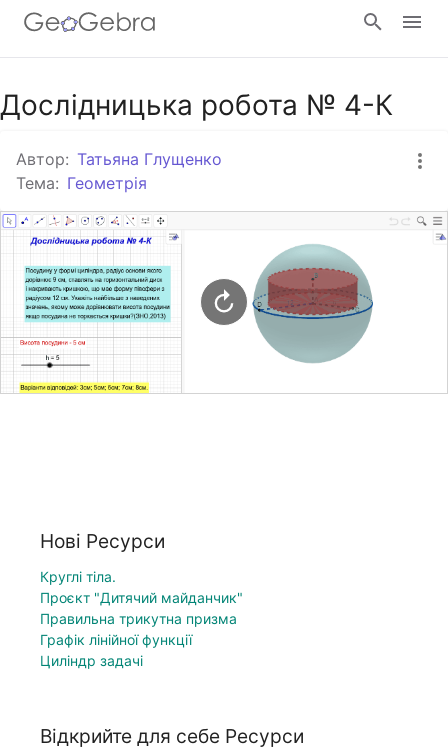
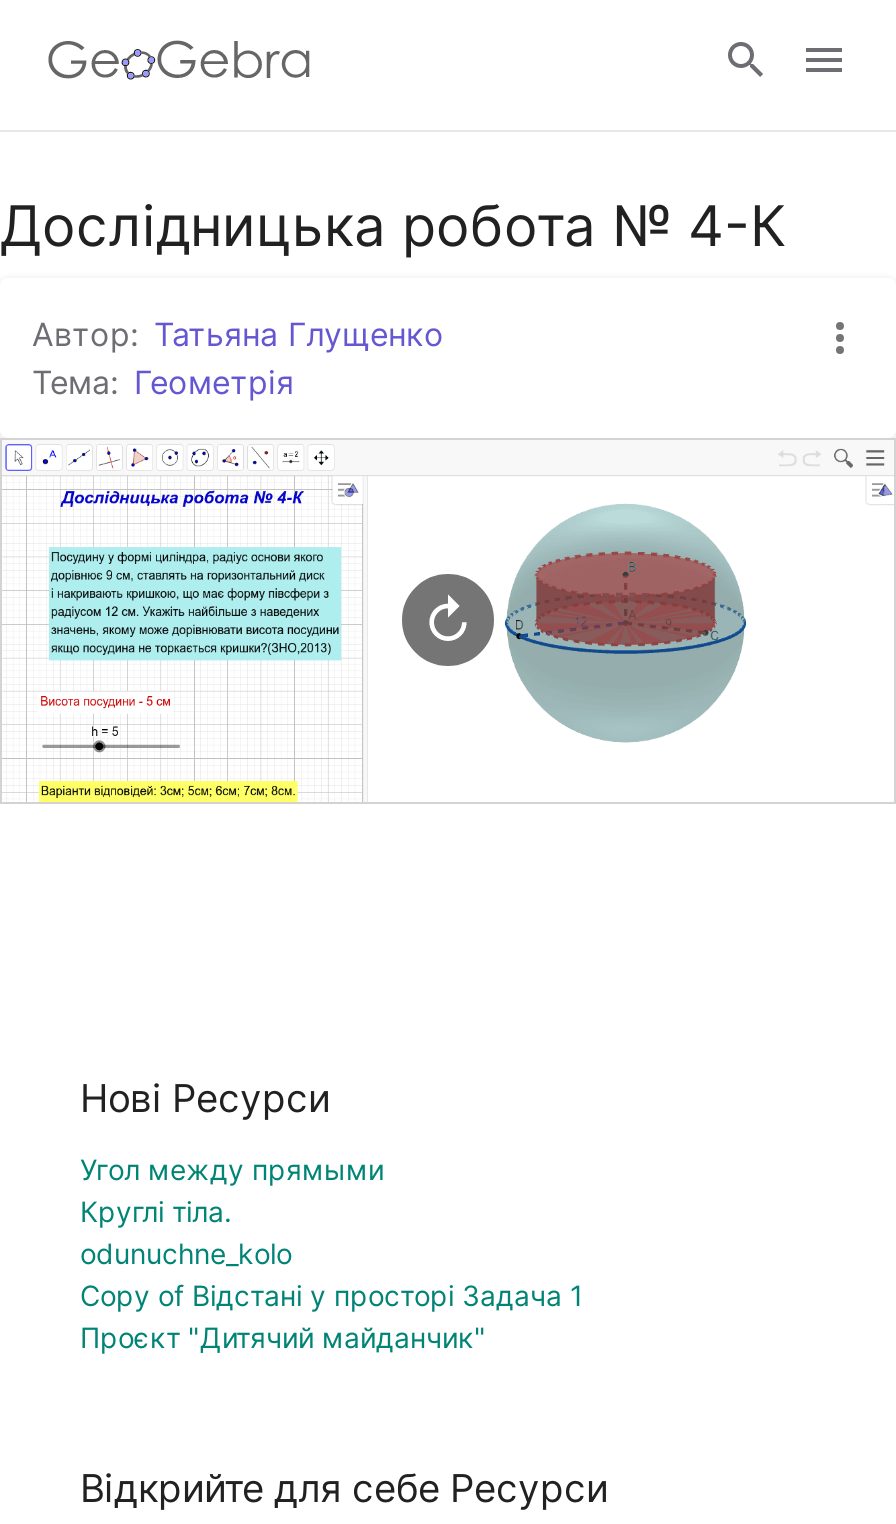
none -> [80,1152,384,1186] Угол между прямыми
moved [40,568,116,585] -> [80,1194,232,1228]: Круглі тіла.
none -> [80,1236,584,1312] odunuchne_kolo | Copy of Відстані у просторі Задача 1
moved [40,589,243,606] -> [80,1320,486,1354]: Проєкт "Дитячий майданчик"
[40,610,237,669] Правильна трикутна призма | Графік лінійної функції | Циліндр задачі -> none

